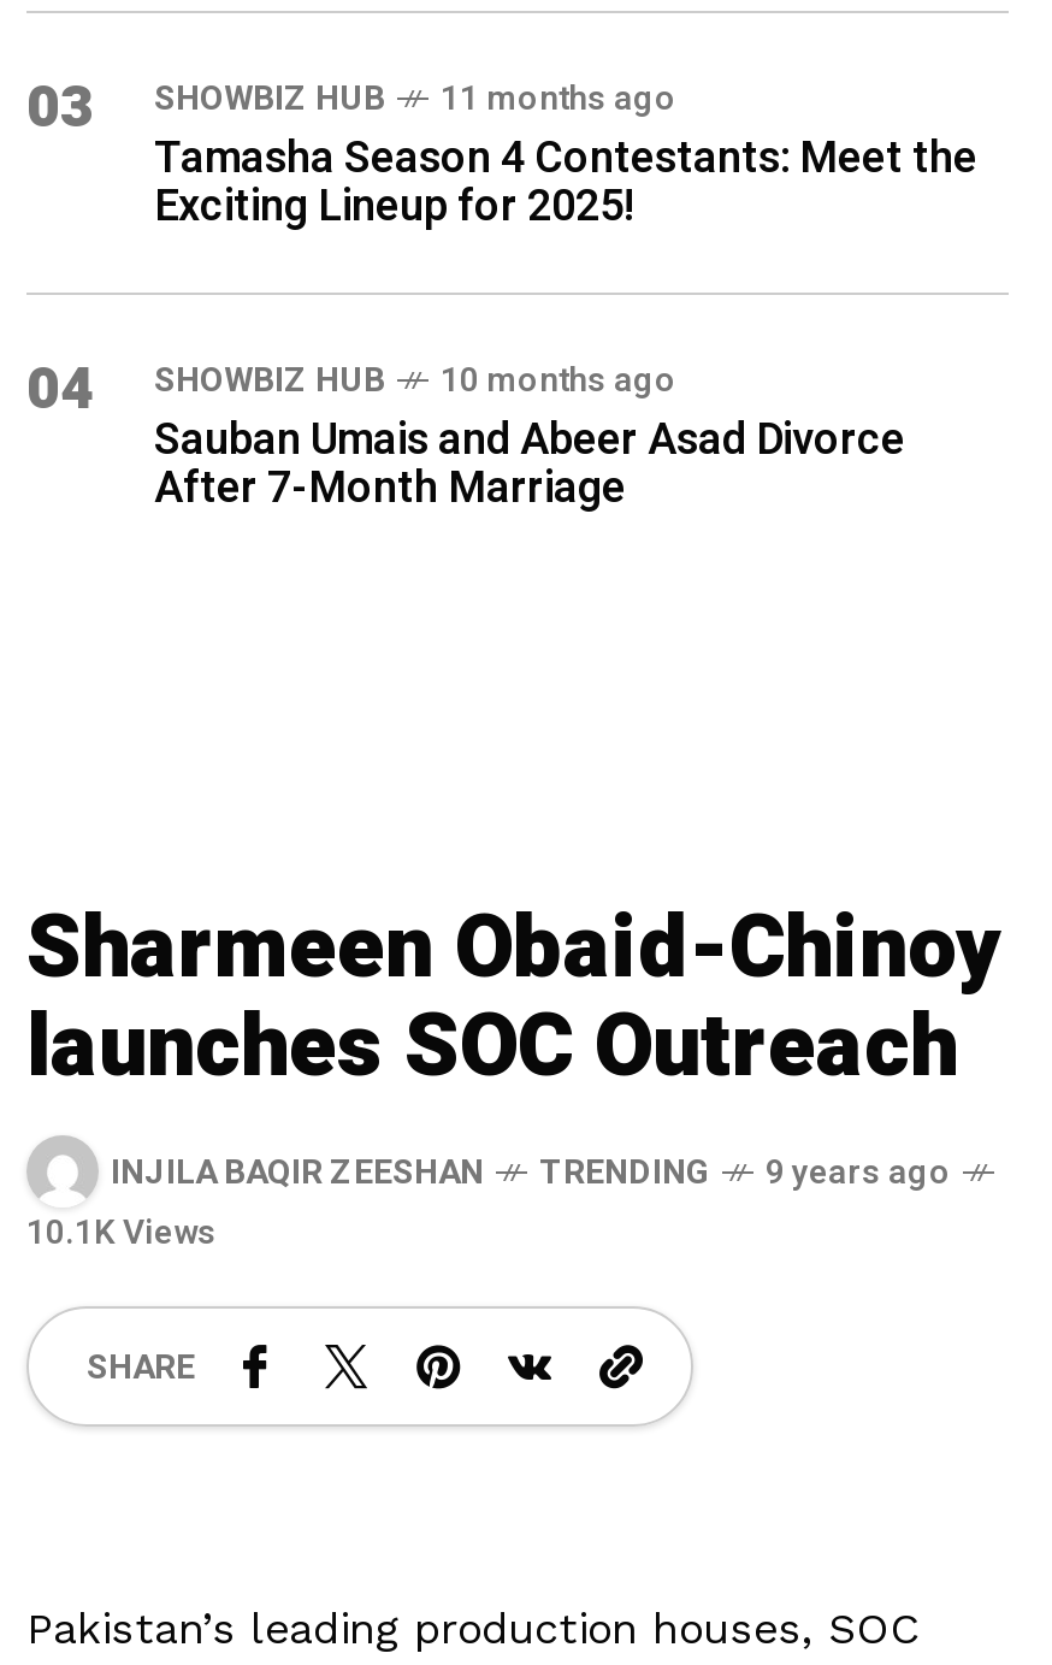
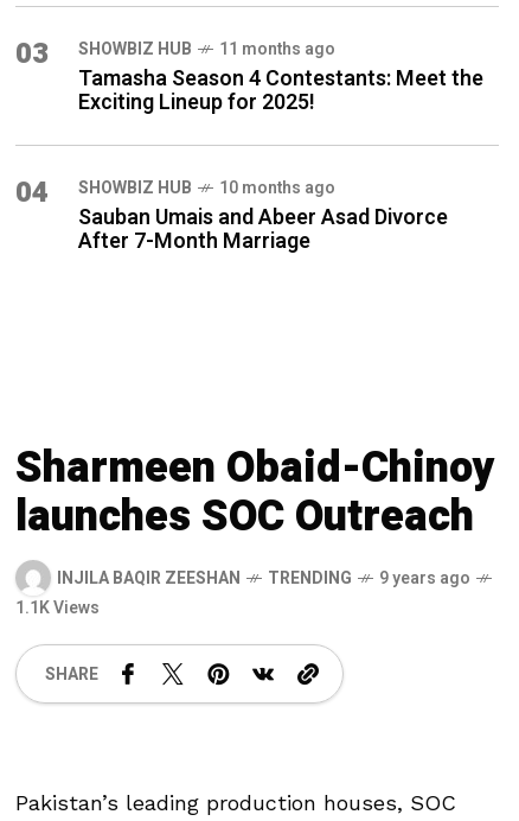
[26,1209,217,1259] 10.1K Views -> [15,596,100,621] 1.1K Views

